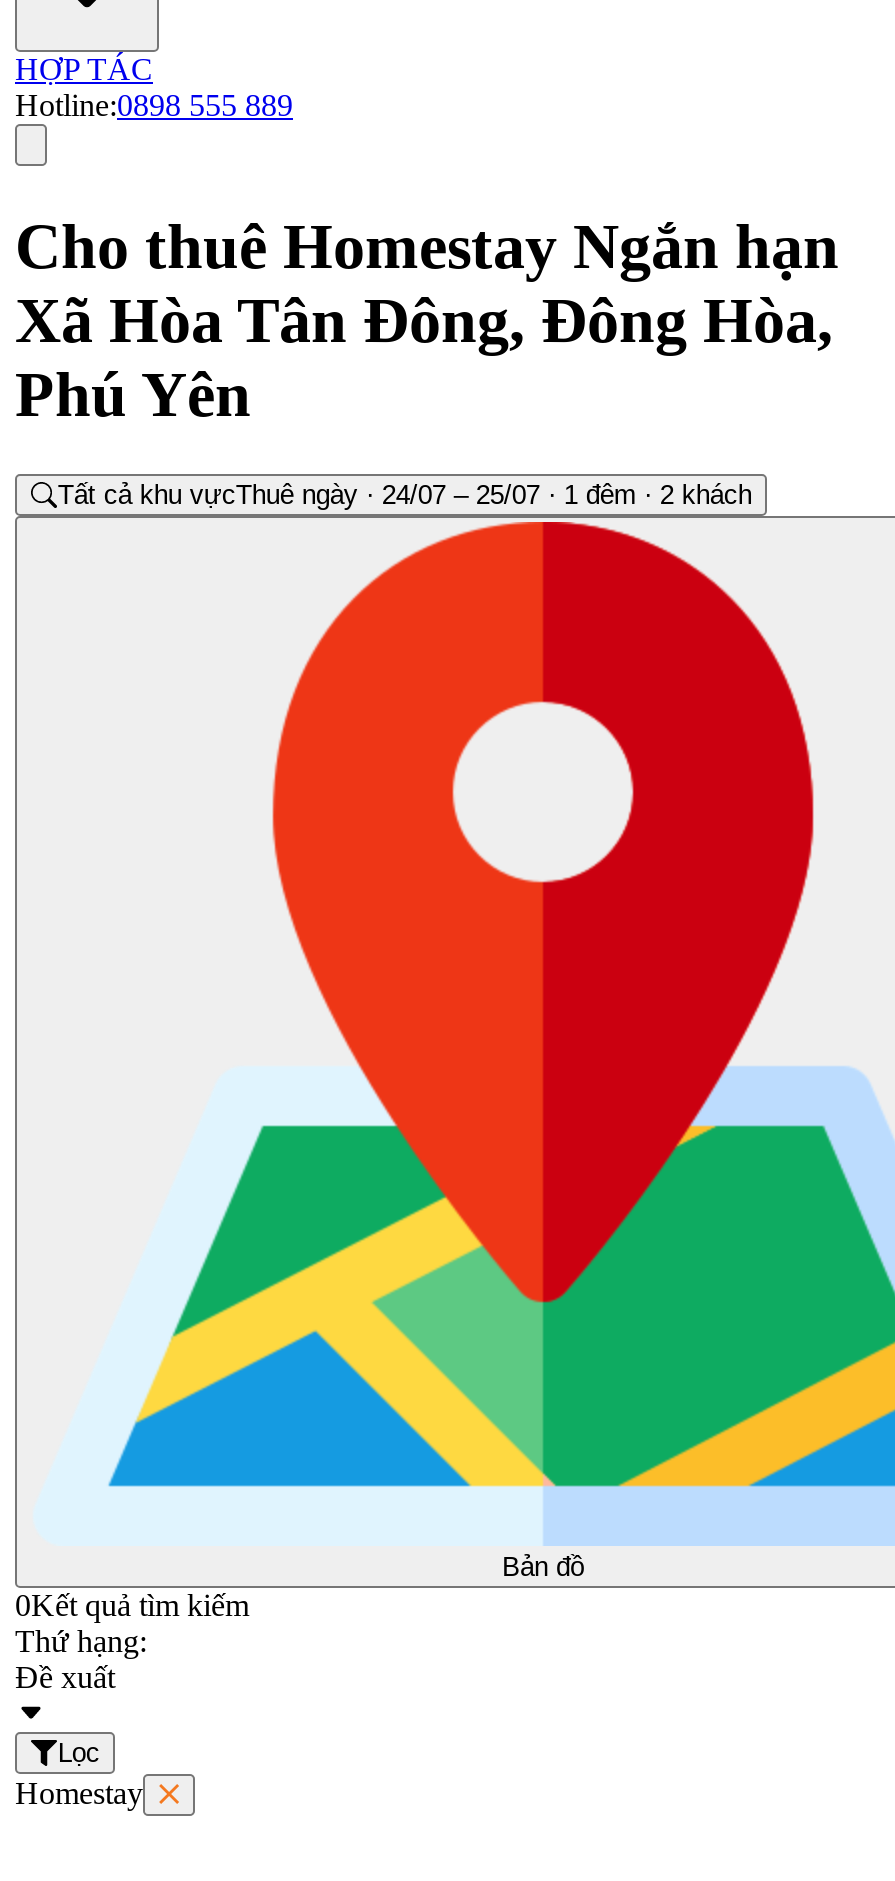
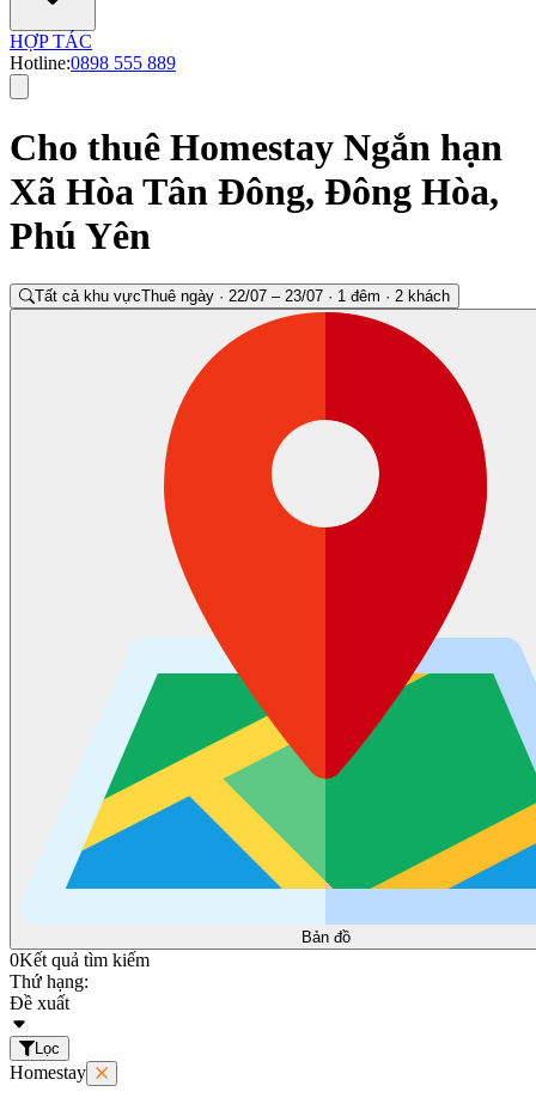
[58,480,752,510] Tất cả khu vựcThuê ngày · 24/07 – 25/07 · 1 đêm · 2 khách -> [35,287,450,305] Tất cả khu vựcThuê ngày · 22/07 – 23/07 · 1 đêm · 2 khách

